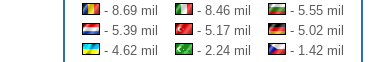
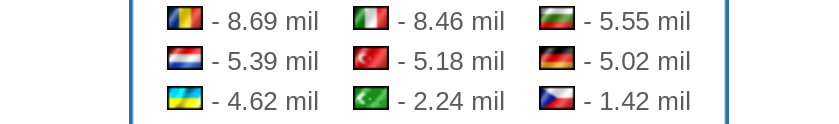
[193,23,251,38] - 5.17 mil -> [389,47,505,77] - 5.18 mil

